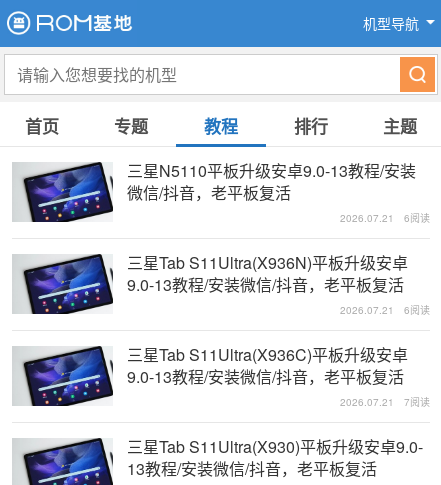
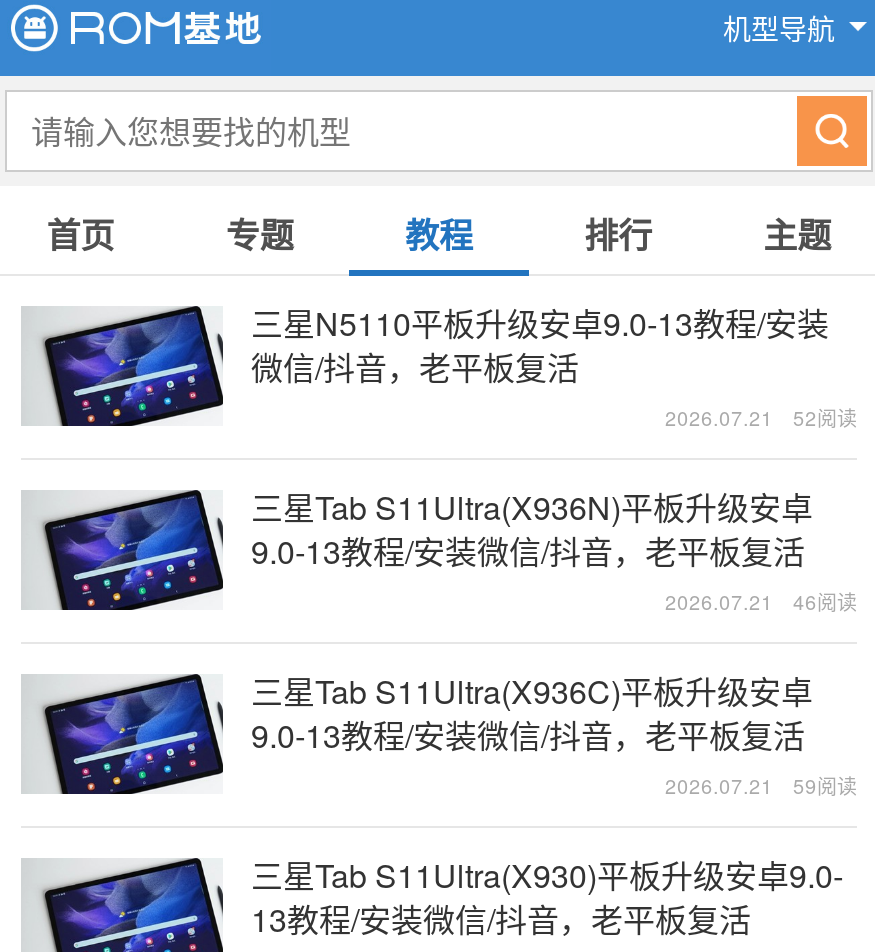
[340,211,430,225] 2026.07.21 6阅读 -> [665,404,857,432] 2026.07.21 52阅读
[340,303,430,317] 2026.07.21 6阅读 -> [665,588,857,616] 2026.07.21 46阅读
[340,395,430,409] 2026.07.21 7阅读 -> [665,772,857,800] 2026.07.21 59阅读

